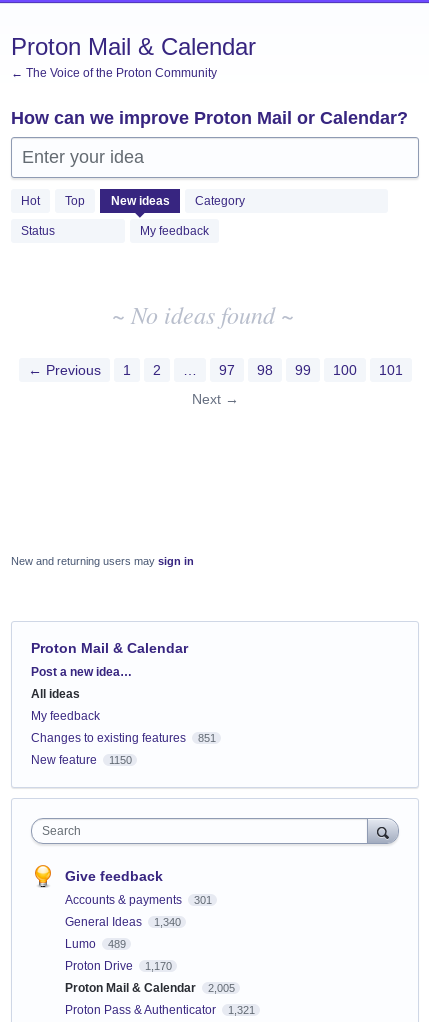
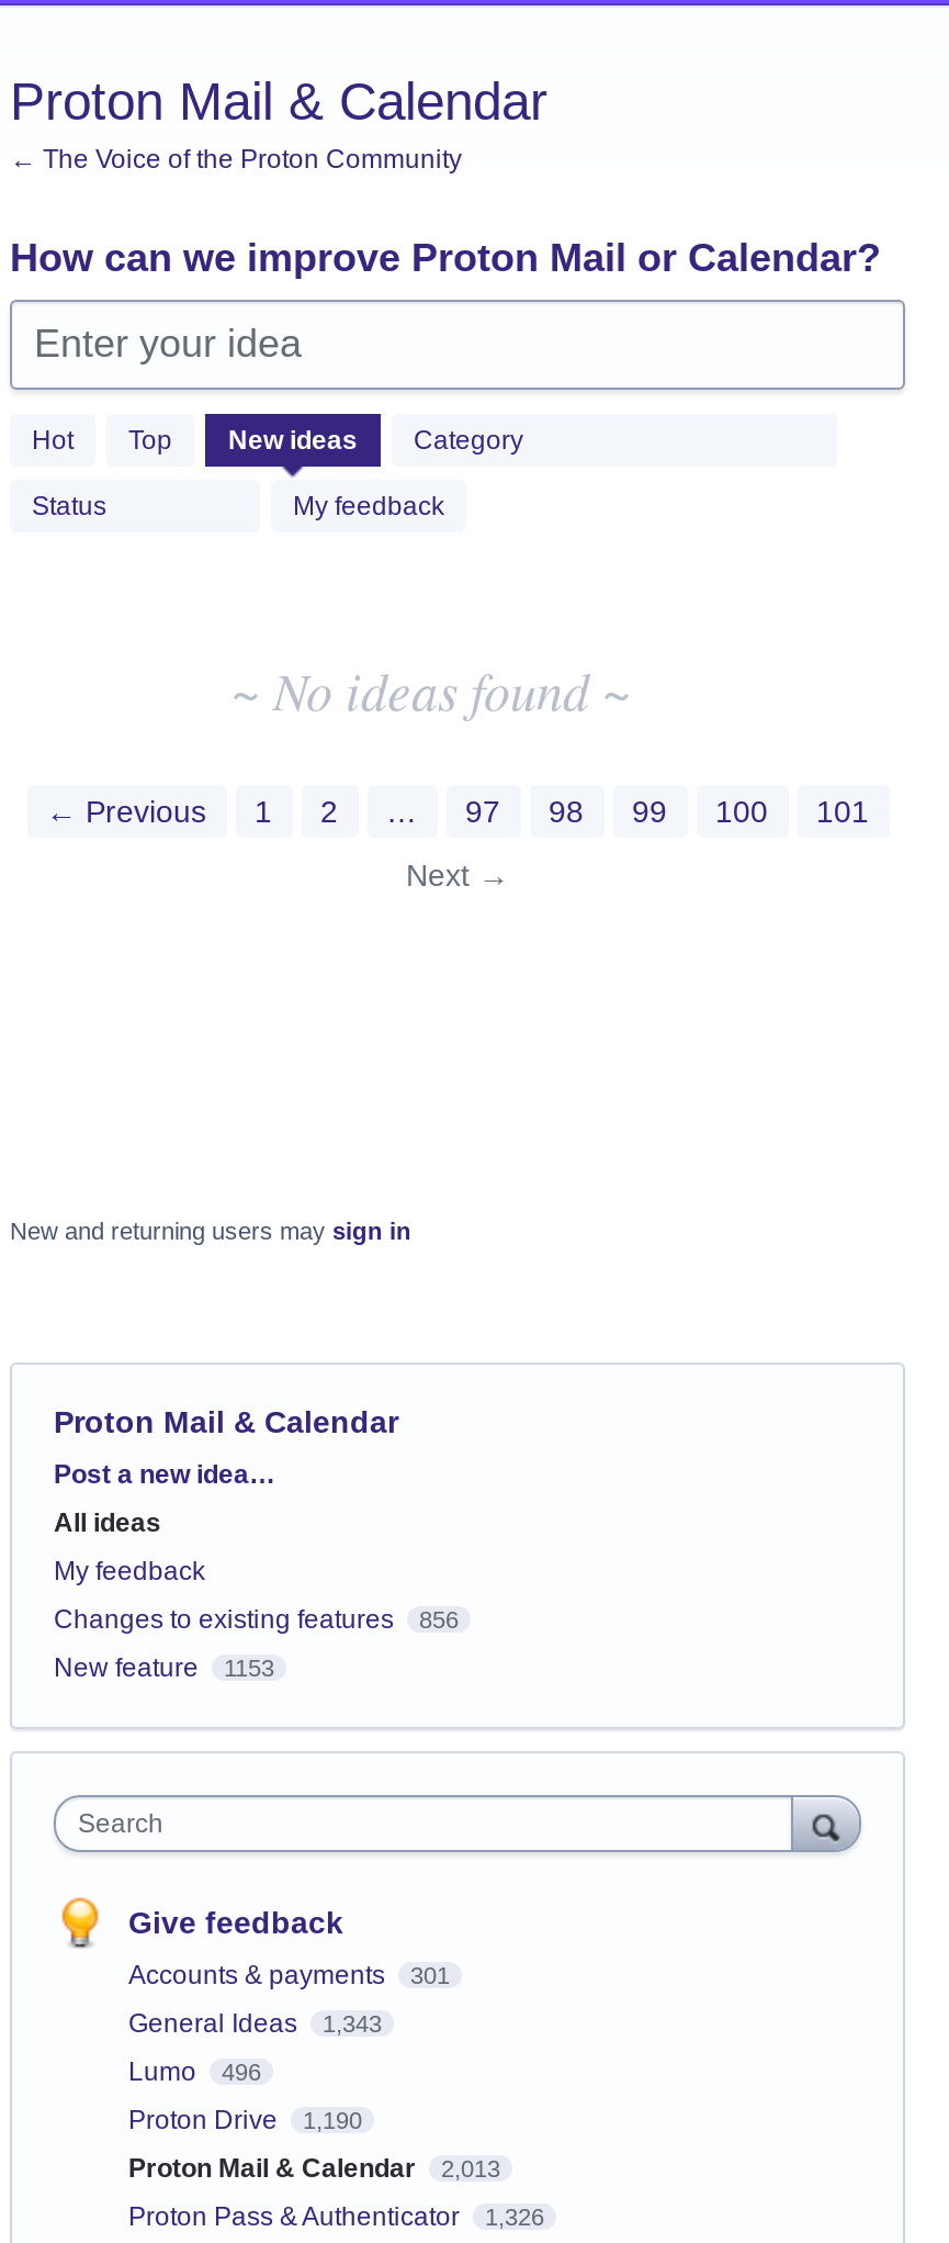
[31,731,215,745] Changes to existing features 851 -> [54,1604,459,1635] Changes to existing features 856
[31,753,131,767] New feature 1150 -> [54,1653,274,1684] New feature 1153
[65,915,180,929] General Ideas 1,340 -> [128,2008,382,2039] General Ideas 1,343
[65,937,125,951] Lumo 489 -> [128,2057,261,2088] Lumo 496
[65,959,171,973] Proton Drive 1,170 -> [128,2105,362,2136] Proton Drive 1,190
[65,981,234,995] Proton Mail & Calendar 2,005 -> [128,2153,500,2184] Proton Mail & Calendar 2,013
[65,1003,254,1017] Proton Pass & Authenticator 1,321 -> [128,2202,544,2232] Proton Pass & Authenticator 1,326

